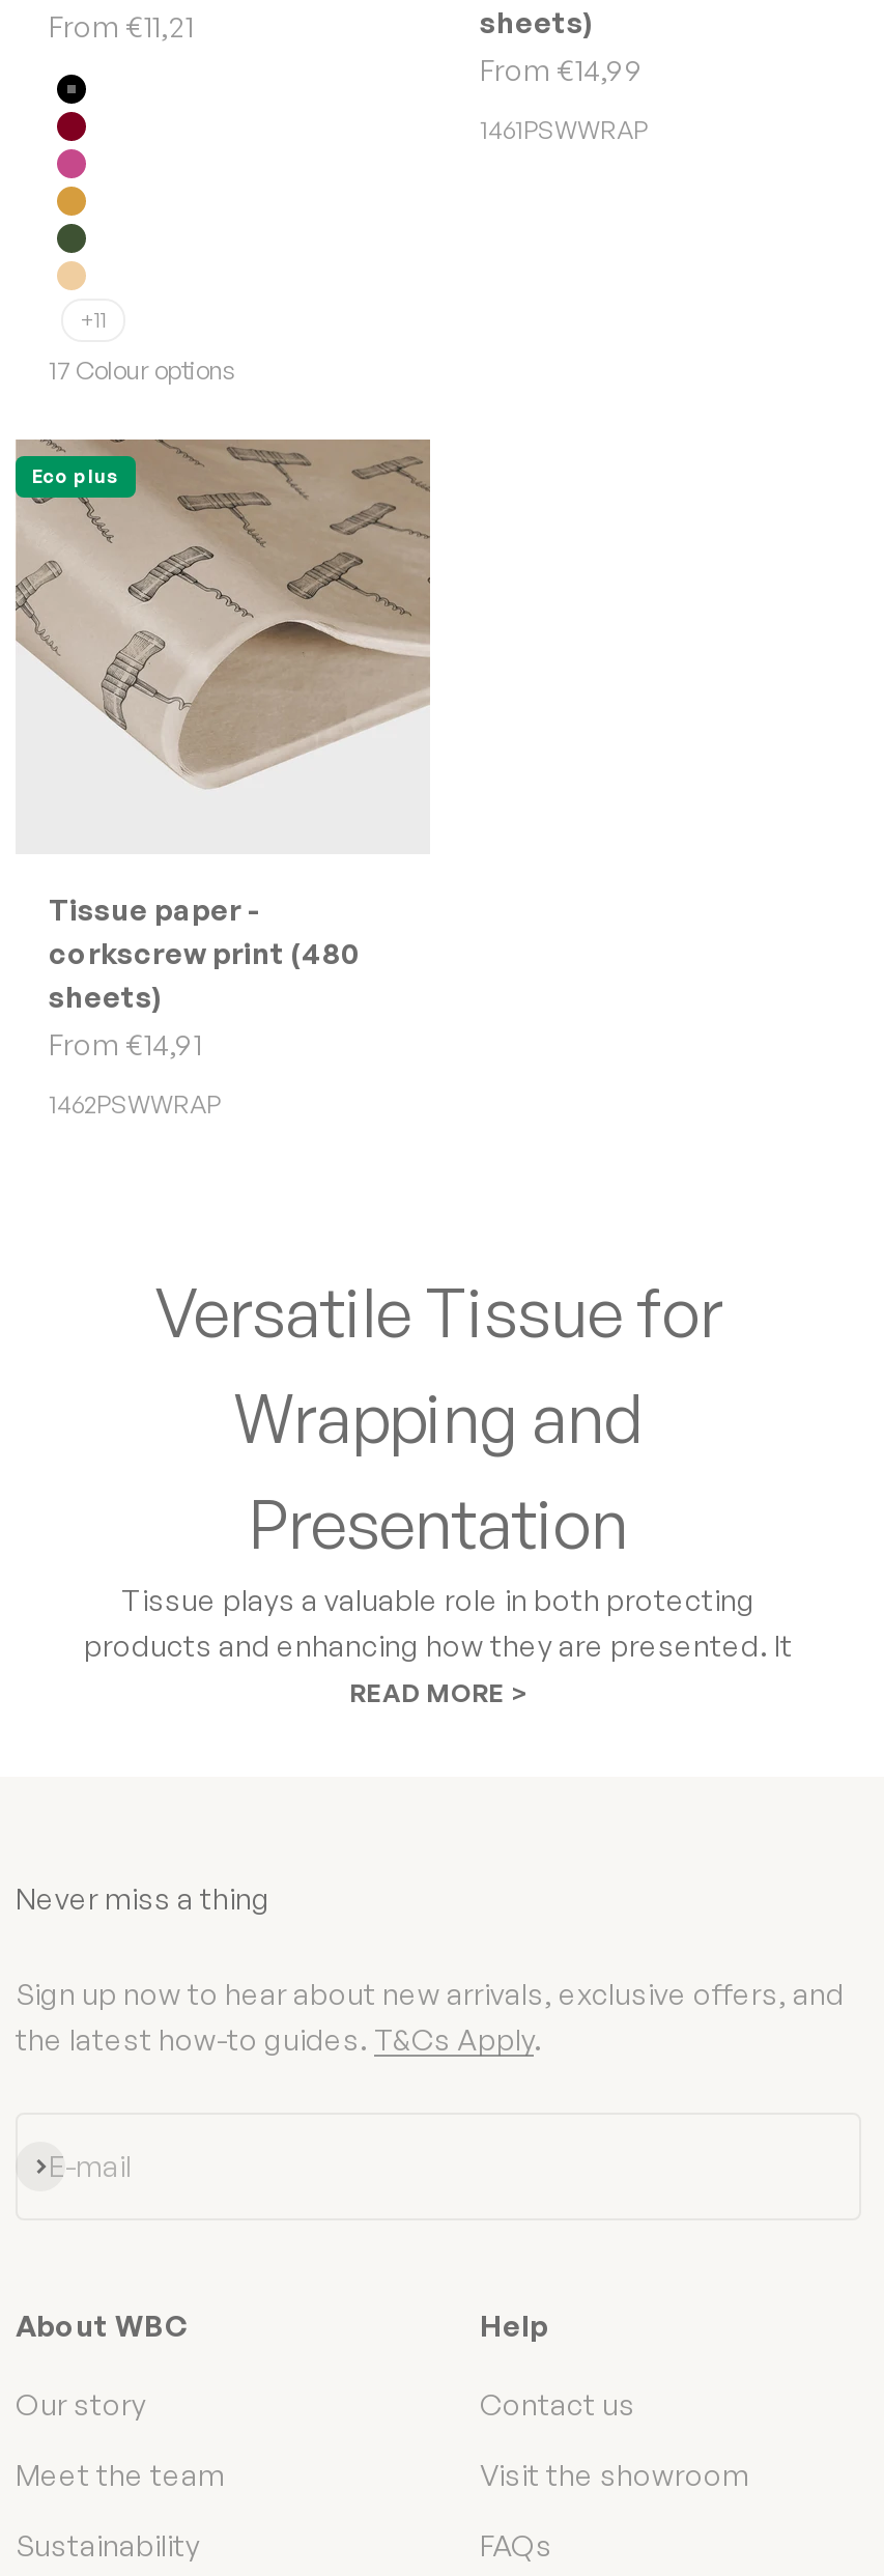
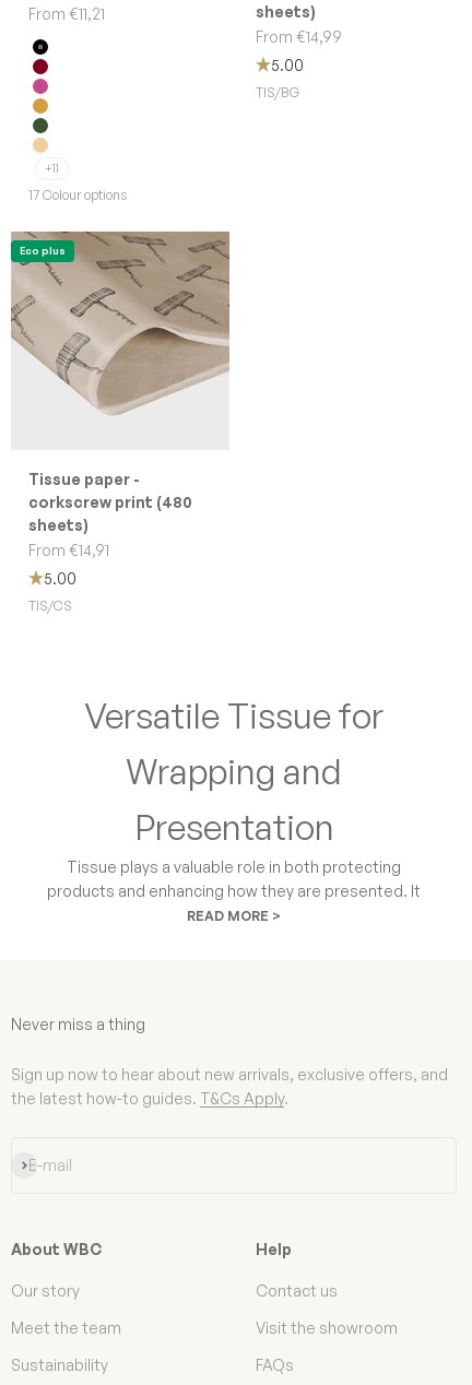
[480,113,648,145] 1461PSWWRAP -> [256,55,304,100] 5.00 | TIS/BG
[49,1088,221,1119] 1462PSWWRAP -> [28,569,76,614] 5.00 | TIS/CS

